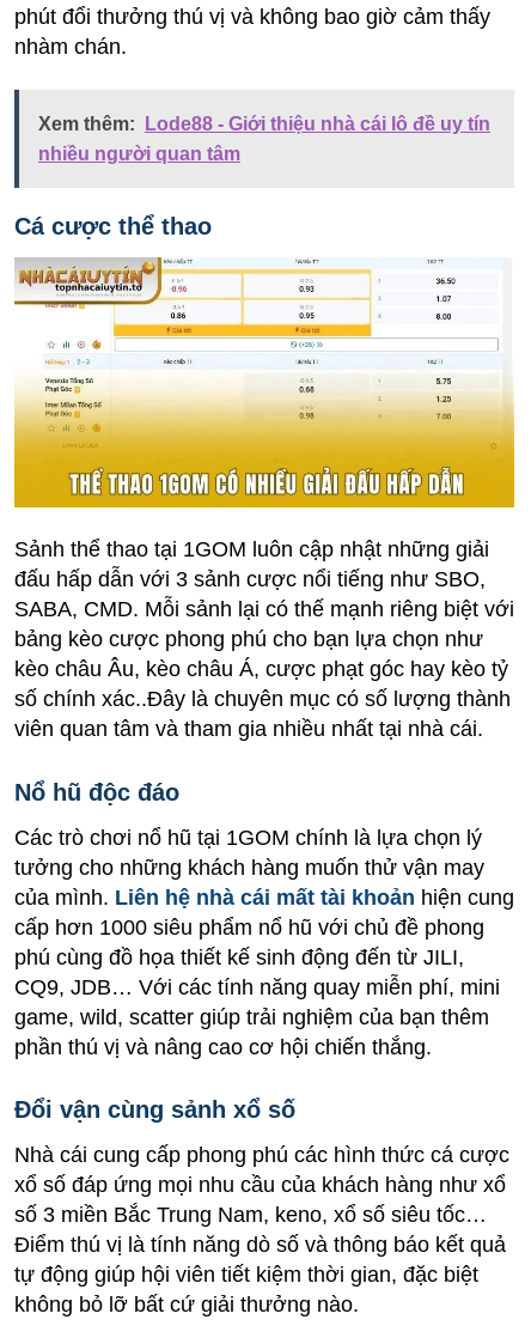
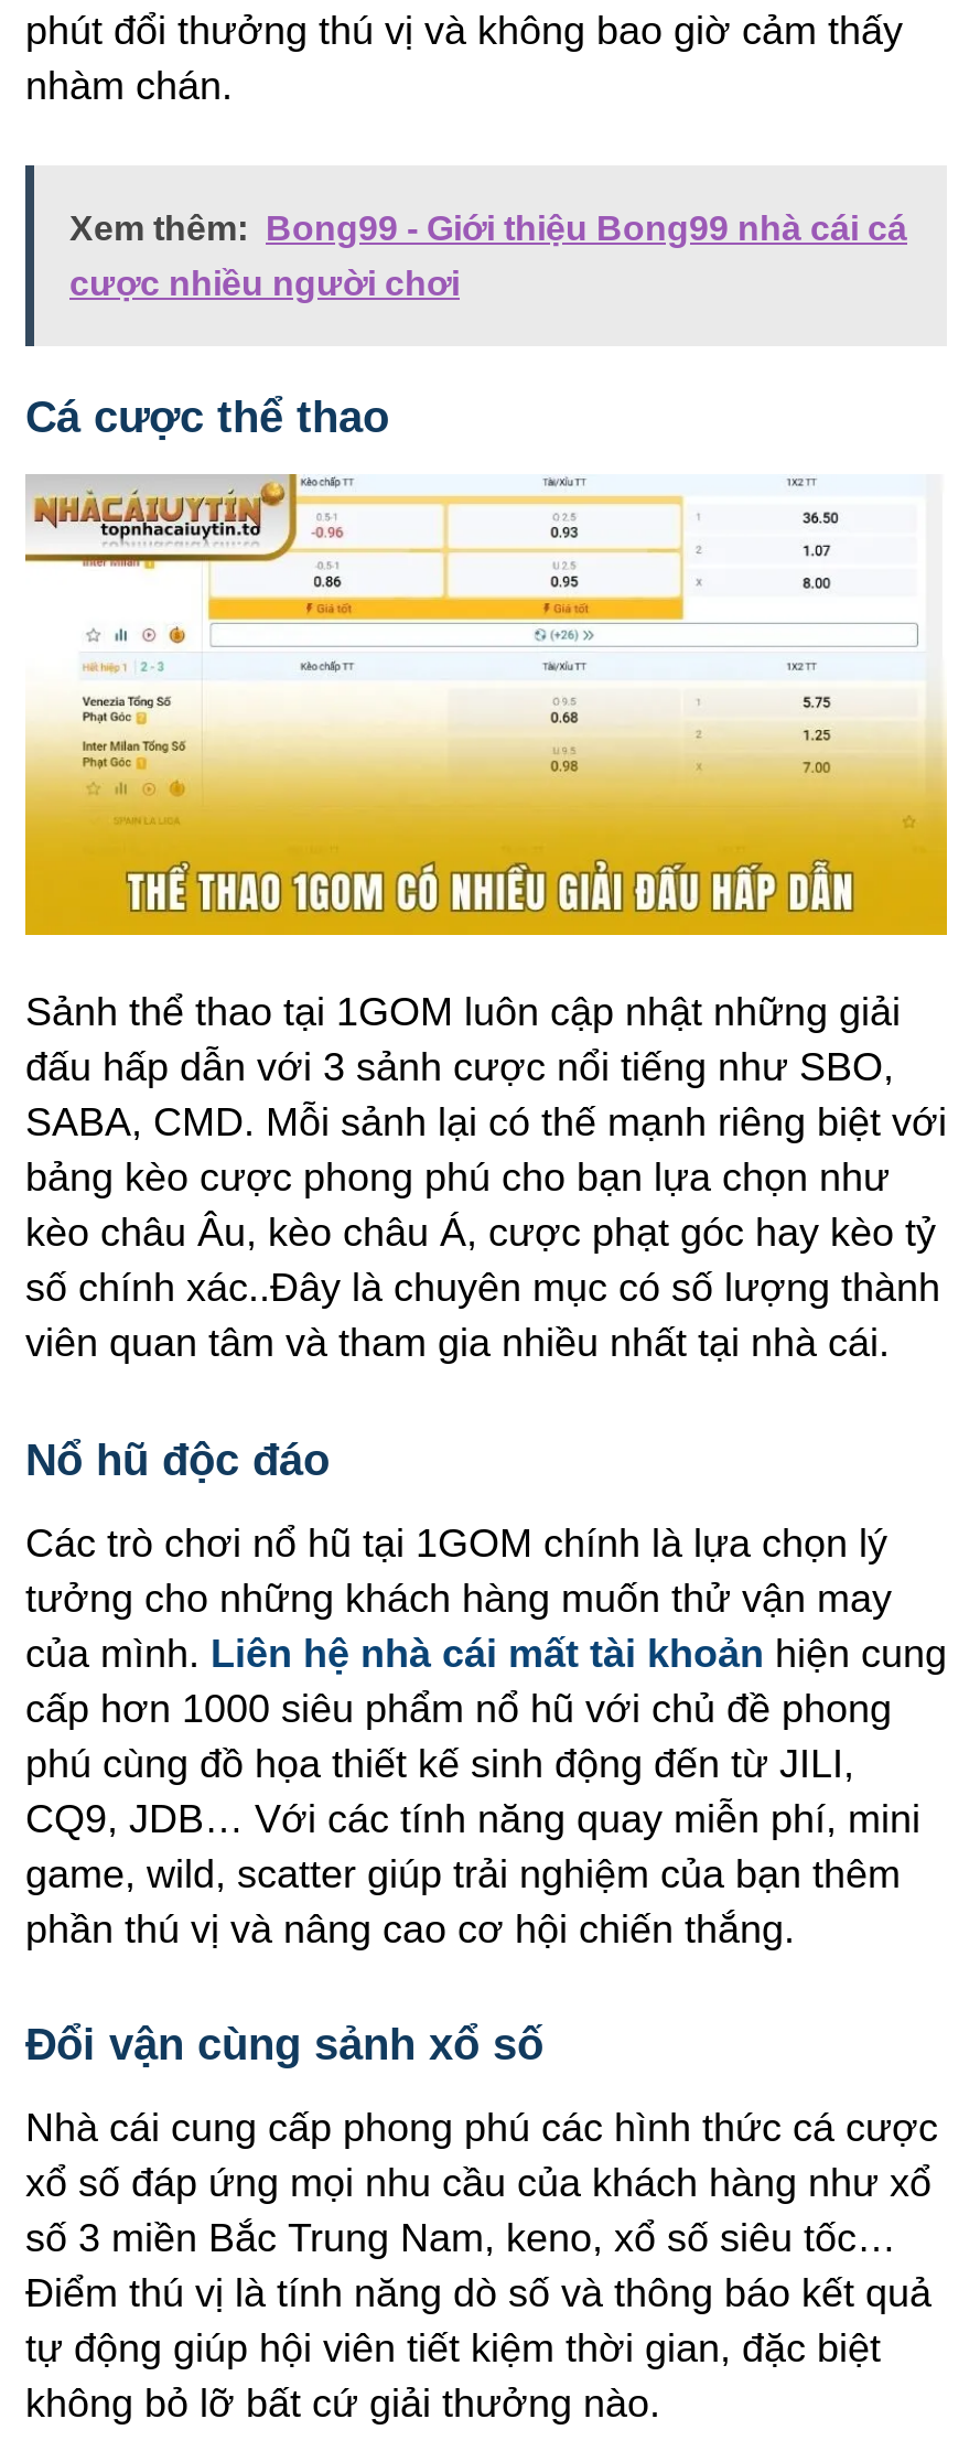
[38,114,490,134] Xem thêm: Lode88 - Giới thiệu nhà cái lô đề uy tín -> [69,209,907,247] Xem thêm: Bong99 - Giới thiệu Bong99 nhà cái cá
[38,143,240,164] nhiều người quan tâm -> [69,264,460,302] cược nhiều người chơi

